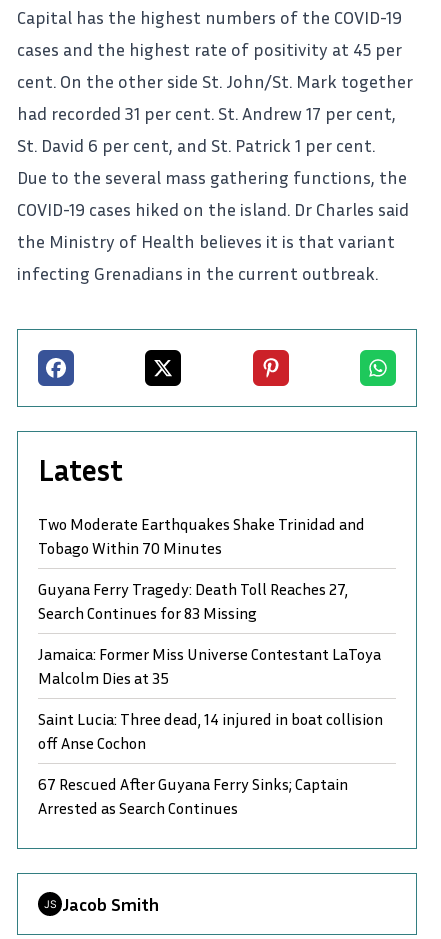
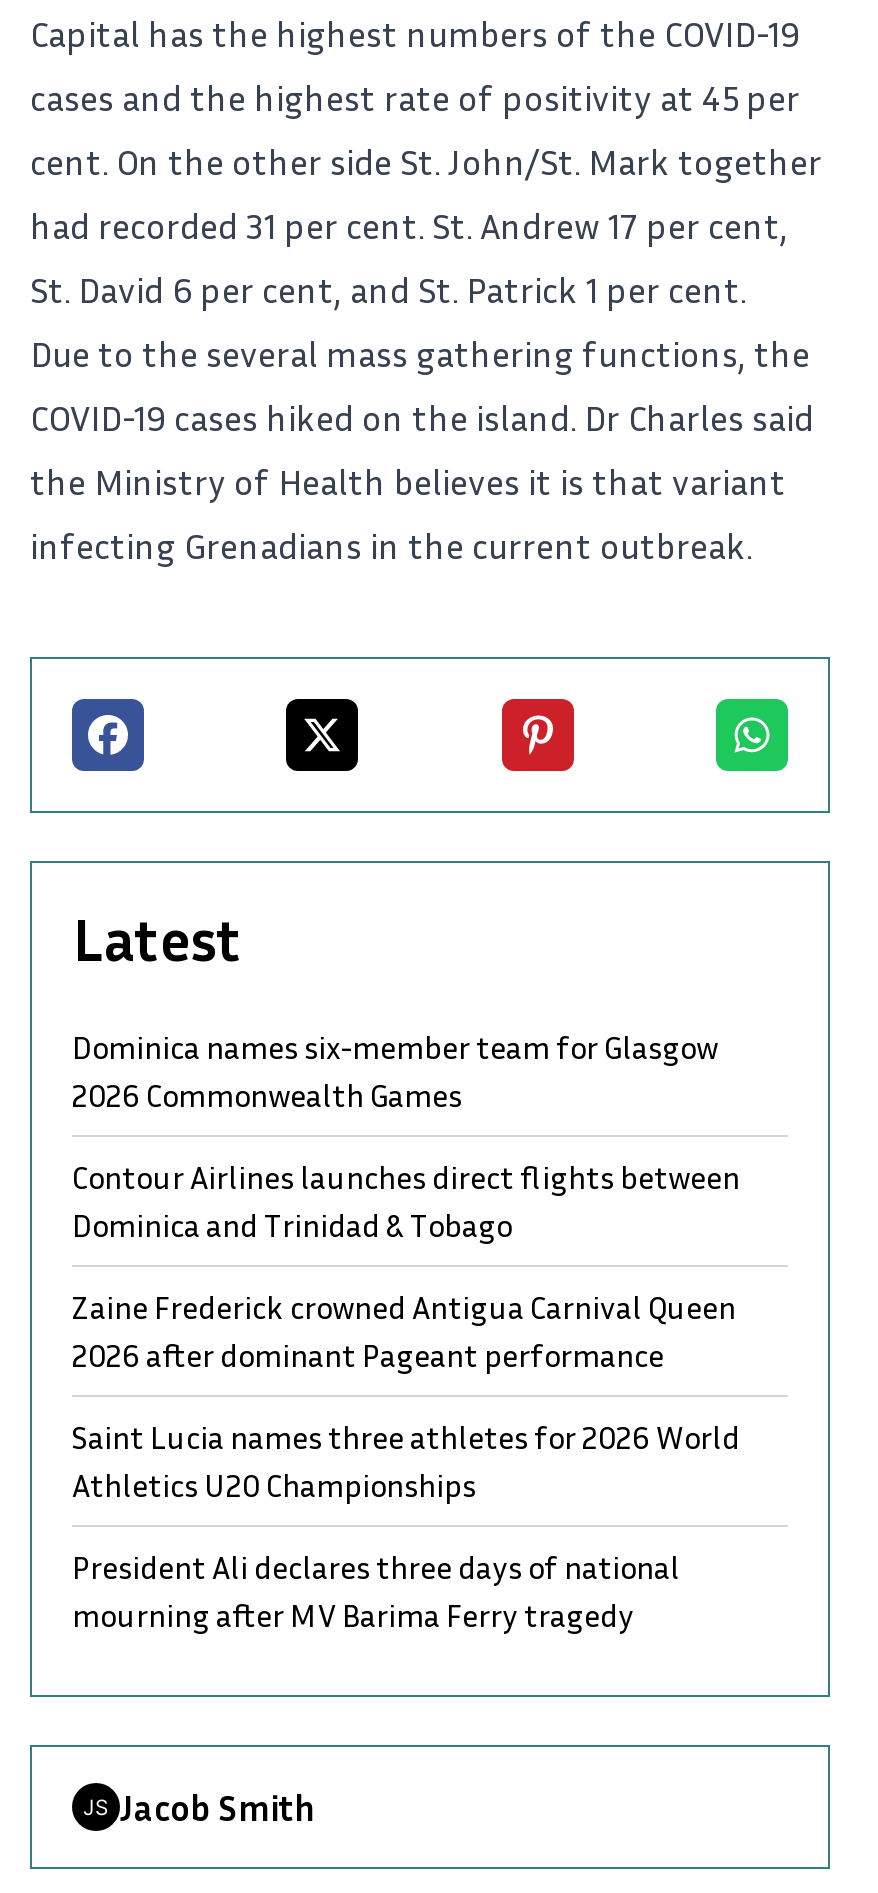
[38,514,365,558] Two Moderate Earthquakes Shake Trinidad and | Tobago Within 70 Minutes -> [72,1028,718,1116] Dominica names six-member team for Glasgow | 2026 Commonwealth Games
[38,579,348,623] Guyana Ferry Tragedy: Death Toll Reaches 27, | Search Continues for 83 Missing -> [72,1158,740,1246] Contour Airlines launches direct flights between | Dominica and Trinidad & Tobago
[38,644,381,688] Jamaica: Former Miss Universe Contestant LaToya | Malcolm Dies at 35 -> [72,1288,736,1376] Zaine Frederick crowned Antigua Carnival Queen | 2026 after dominant Pageant performance
[38,709,383,753] Saint Lucia: Three dead, 14 injured in boat collision | off Anse Cochon -> [72,1418,740,1506] Saint Lucia names three athletes for 2026 World | Athletics U20 Championships
[38,774,348,818] 67 Rescued After Guyana Ferry Sinks; Captain | Arrested as Search Continues -> [72,1548,680,1636] President Ali declares three days of national | mourning after MV Barima Ferry tragedy

